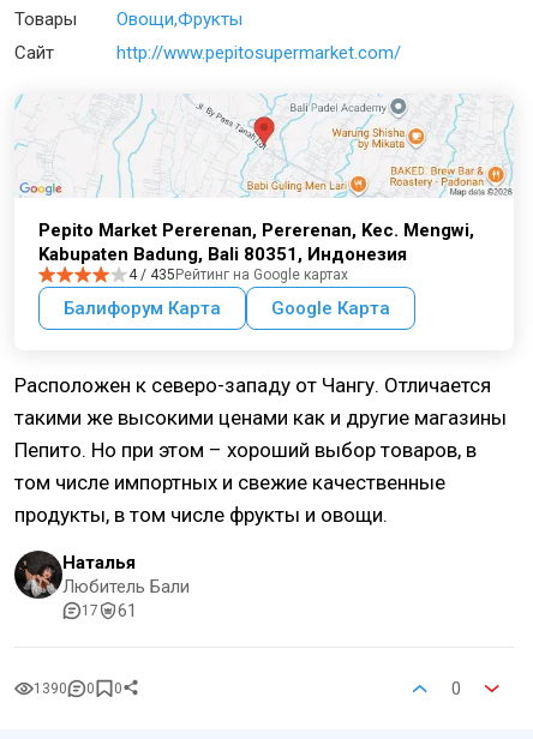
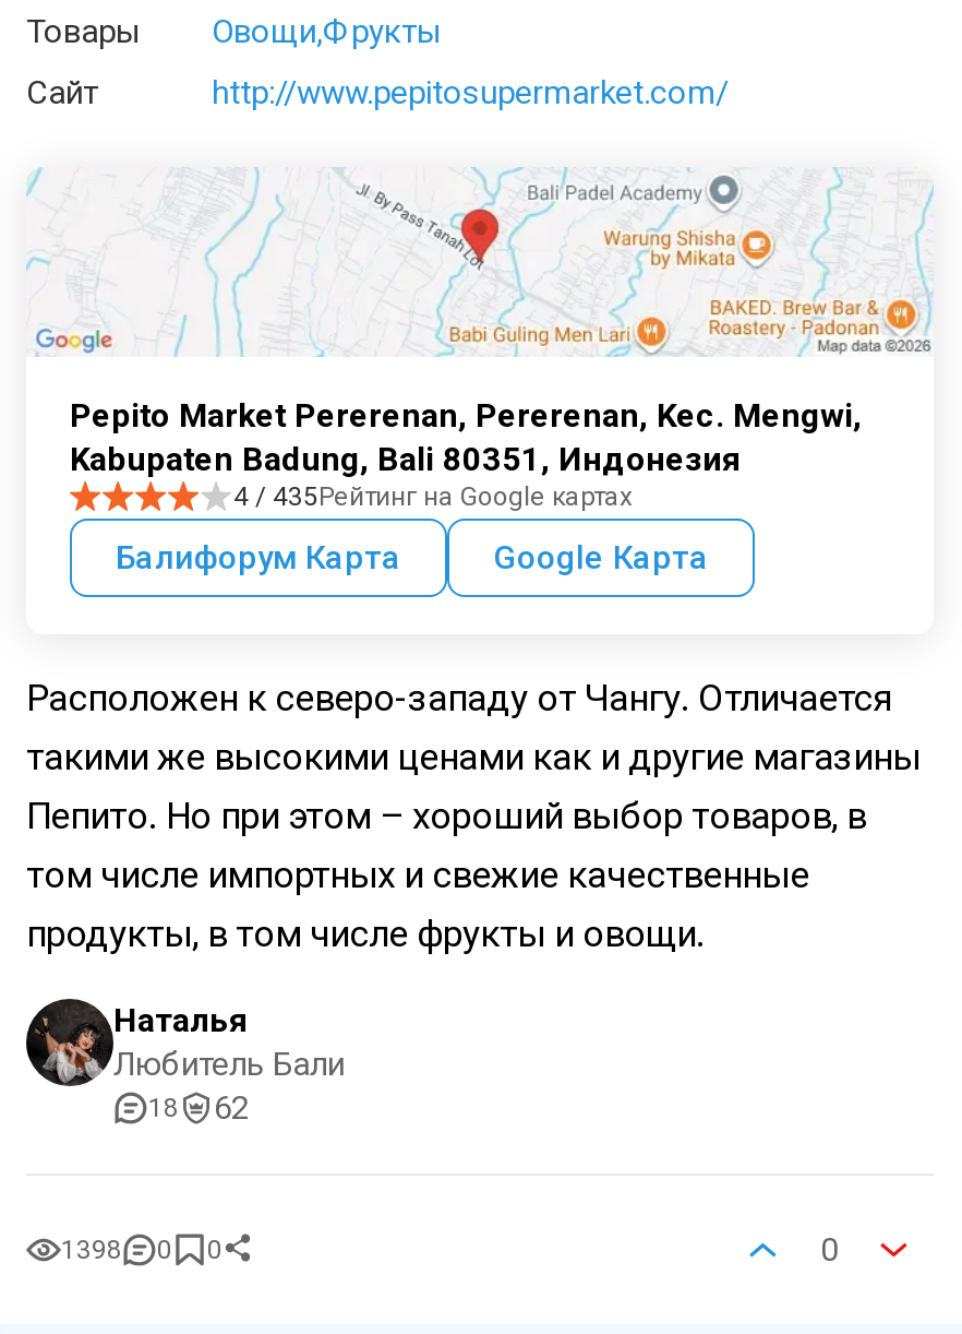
[82,602,98,619] 17 -> [148,1093,179,1124] 18
[118,600,137,622] 61 -> [214,1089,249,1128] 62
[34,680,122,697] 1390 0 0 -> [61,1235,223,1265] 1398 0 0

